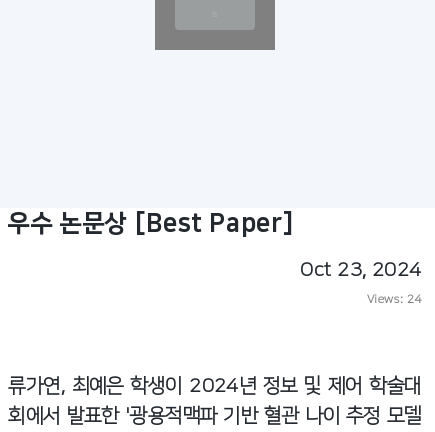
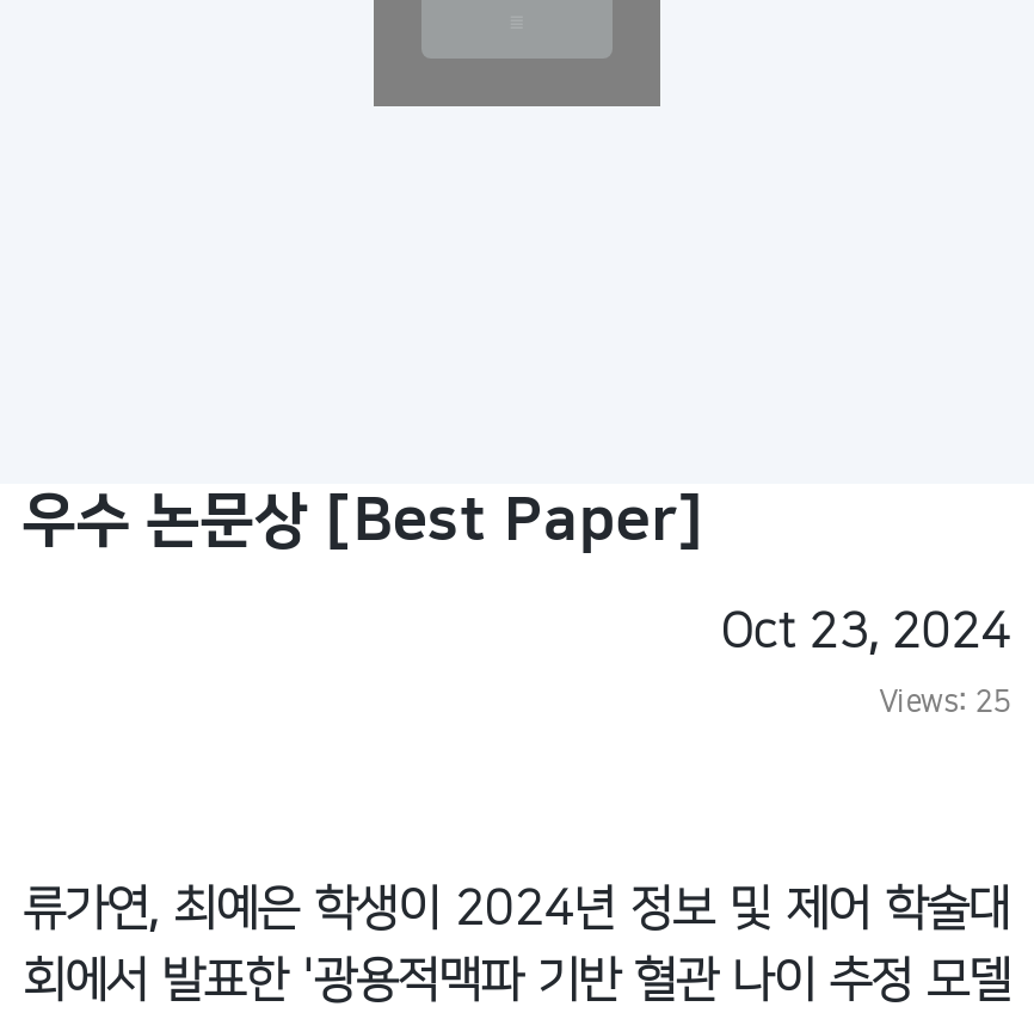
[367,293,422,306] Views: 24 -> [879,687,1011,718] Views: 25

